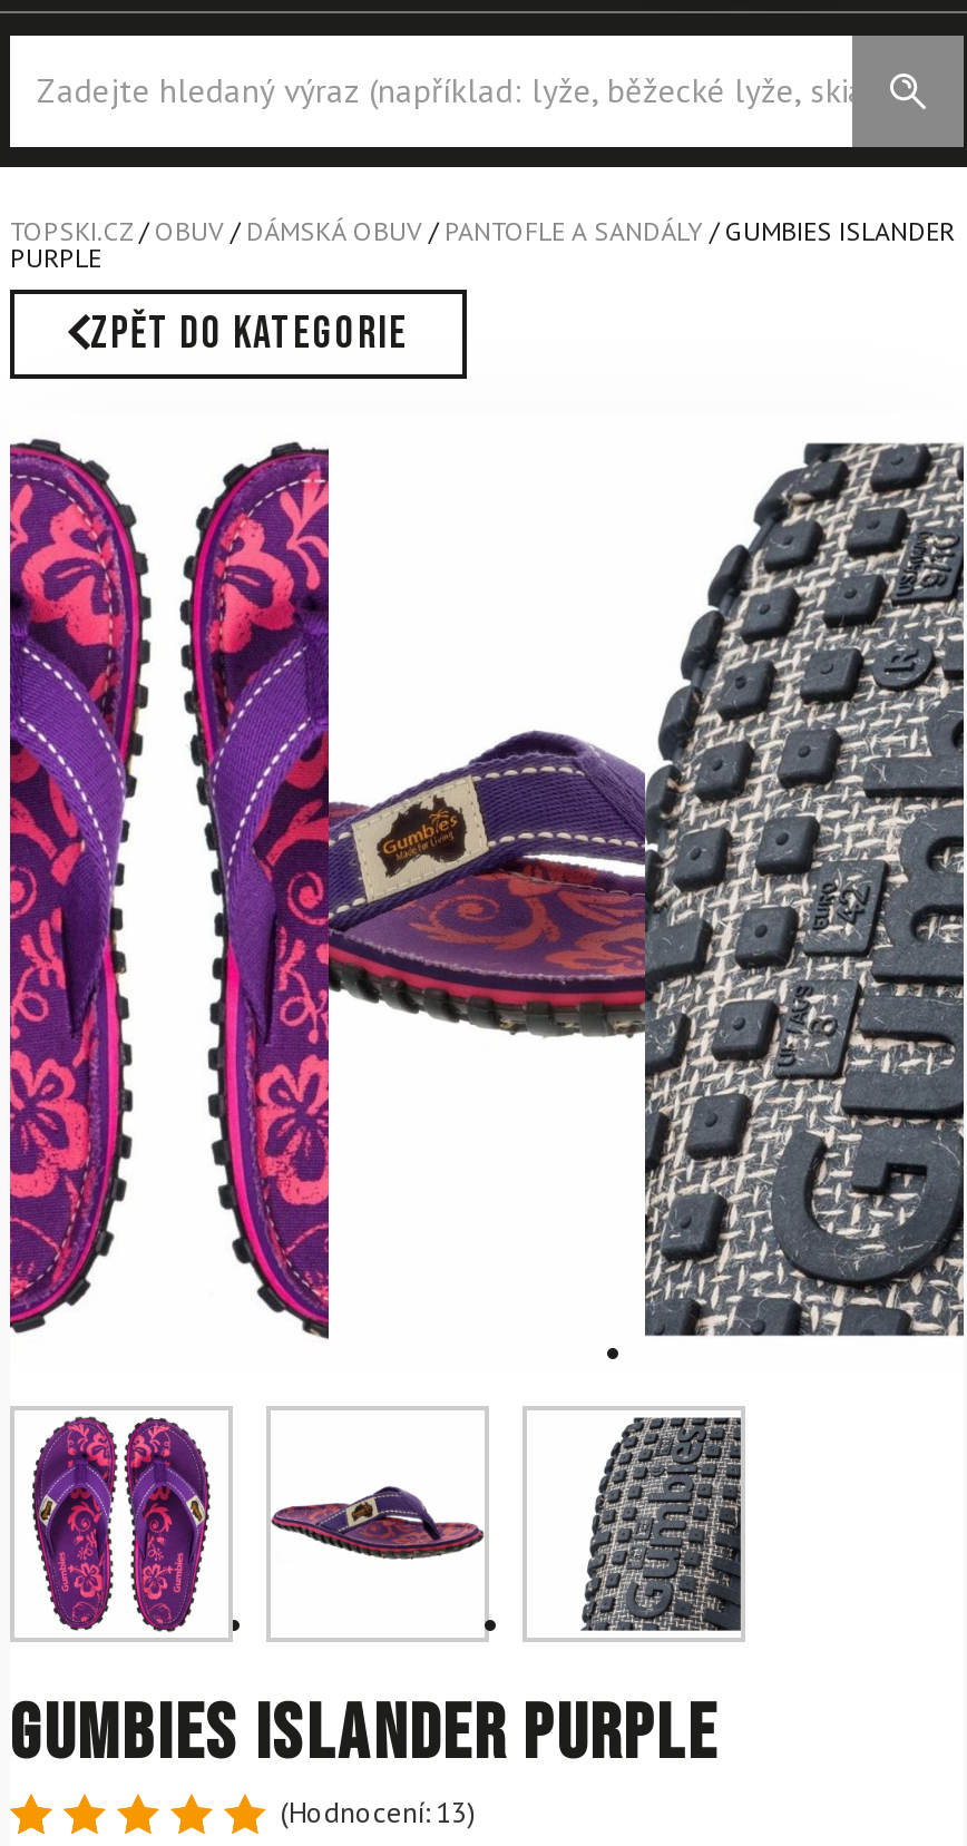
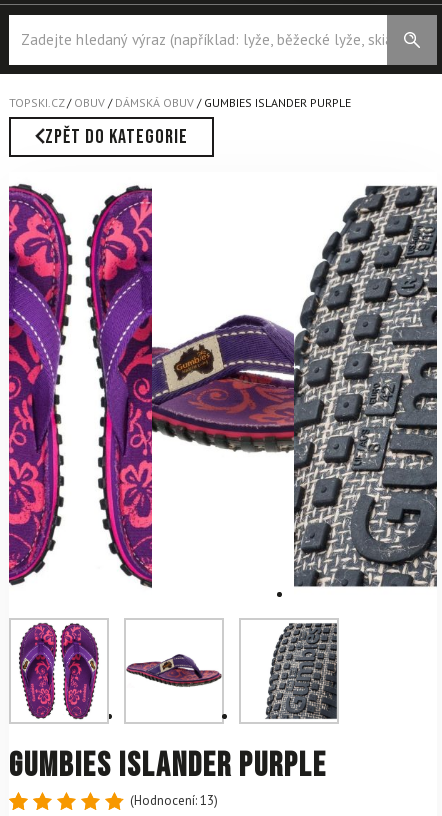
[10,214,955,274] TOPSKI.CZ / OBUV / DÁMSKÁ OBUV / PANTOFLE A SANDÁLY / GUMBIES ISLANDER | PURPLE -> [9,95,351,110] TOPSKI.CZ / OBUV / DÁMSKÁ OBUV / GUMBIES ISLANDER PURPLE

